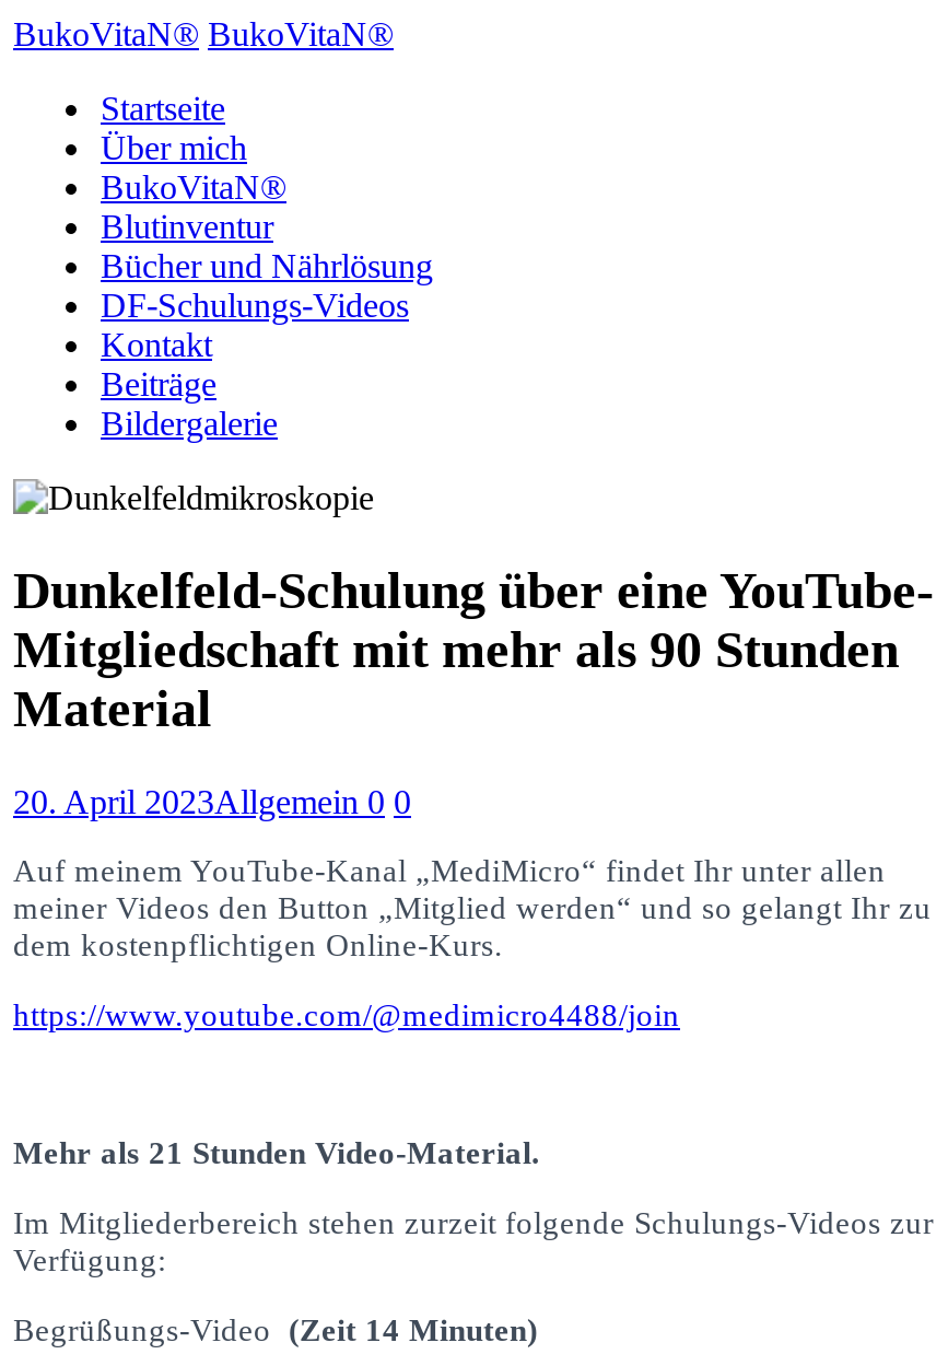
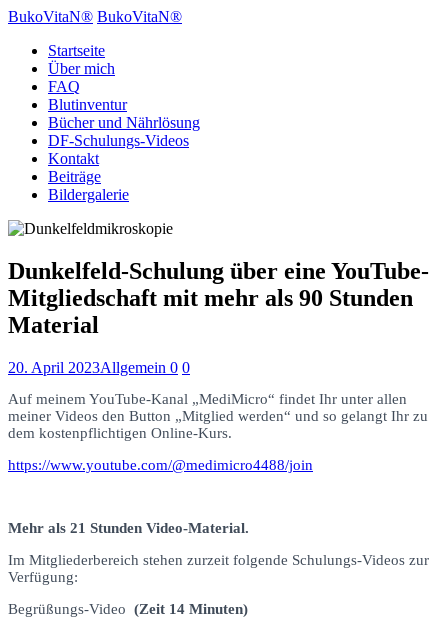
[101,168,286,206] BukoVitaN® -> [48,78,80,95] FAQ

